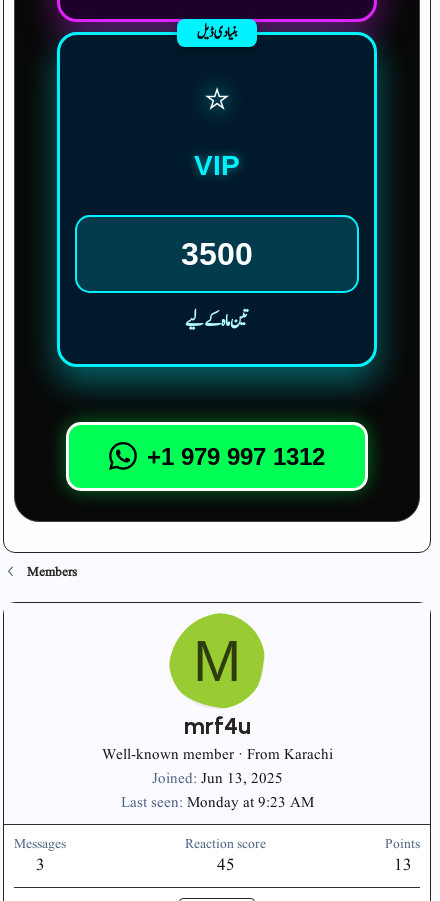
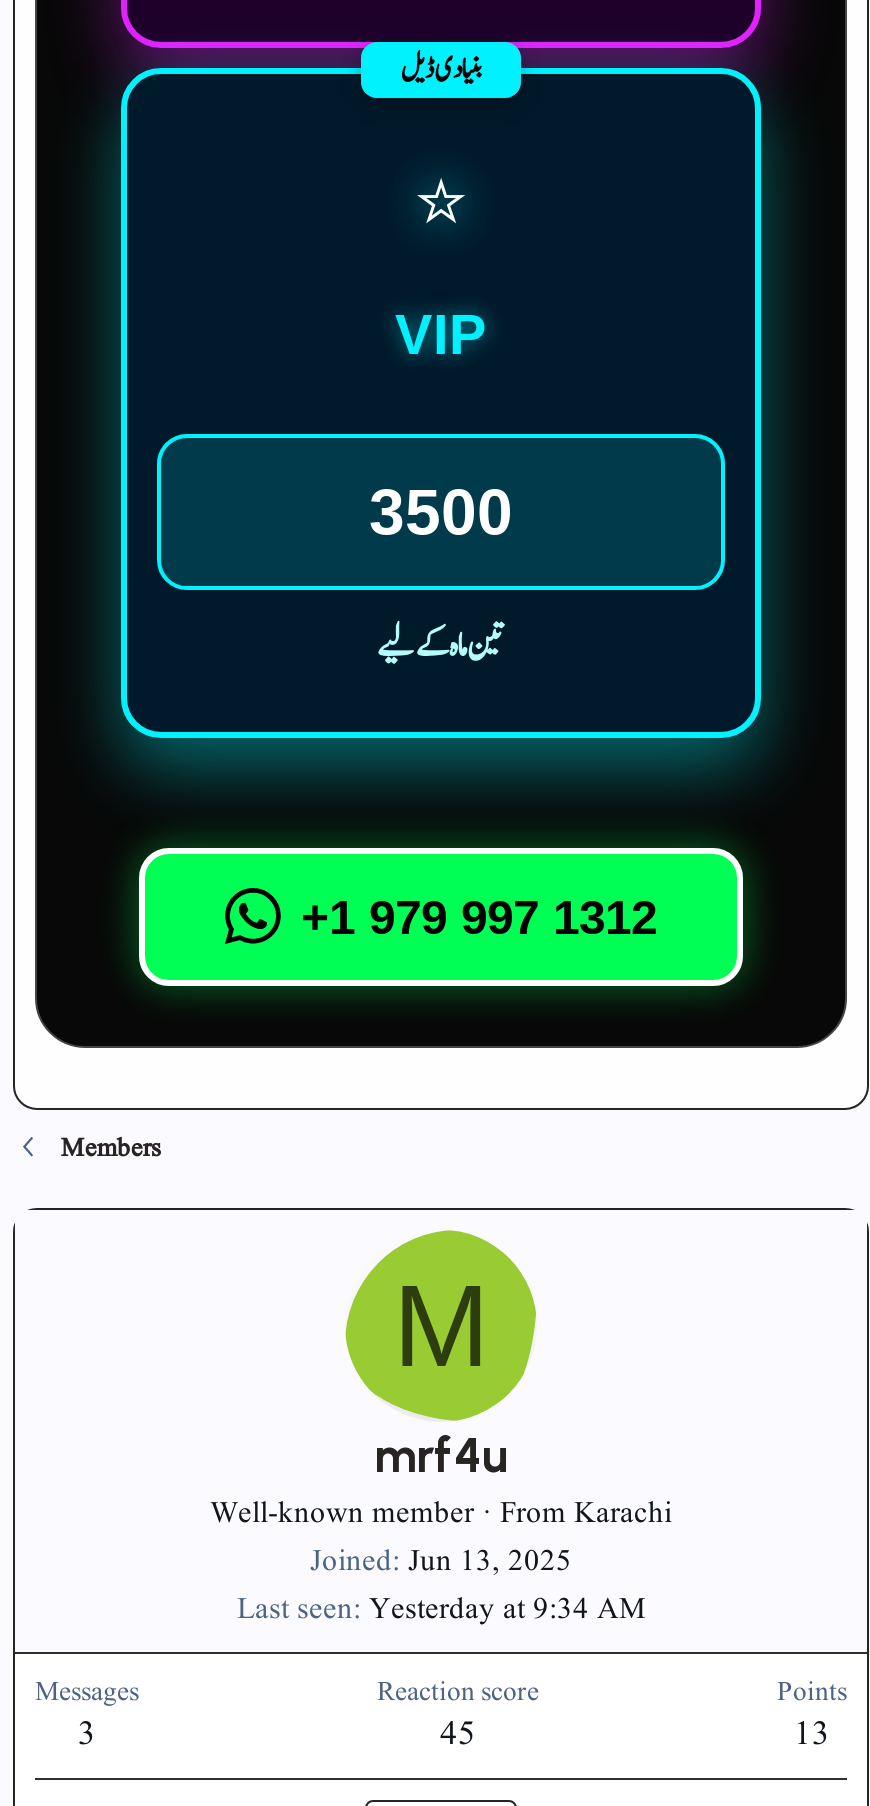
[120,793,313,814] Last seen Monday at 9:23 AM -> [237,1590,645,1632] Last seen Yesterday at 9:34 AM

